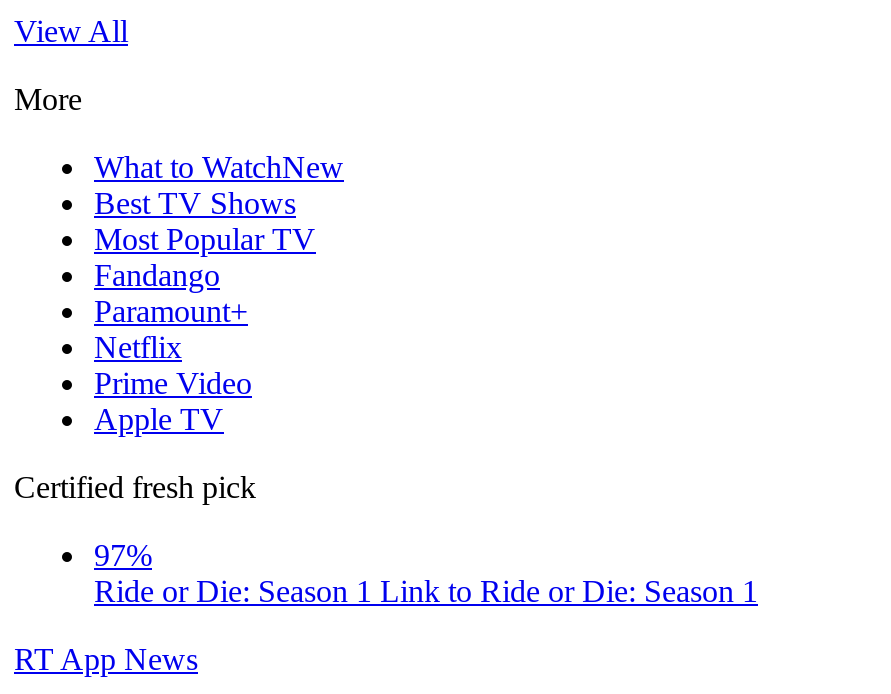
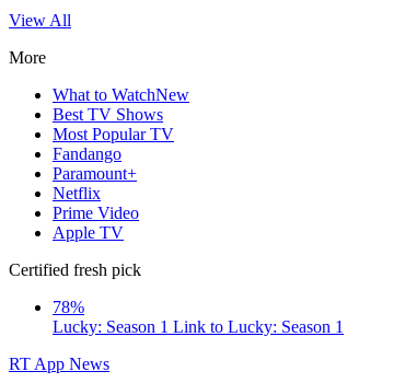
[94,538,758,608] 97% | Ride or Die: Season 1 Link to Ride or Die: Season 1 -> [53,298,344,336] 78% | Lucky: Season 1 Link to Lucky: Season 1

